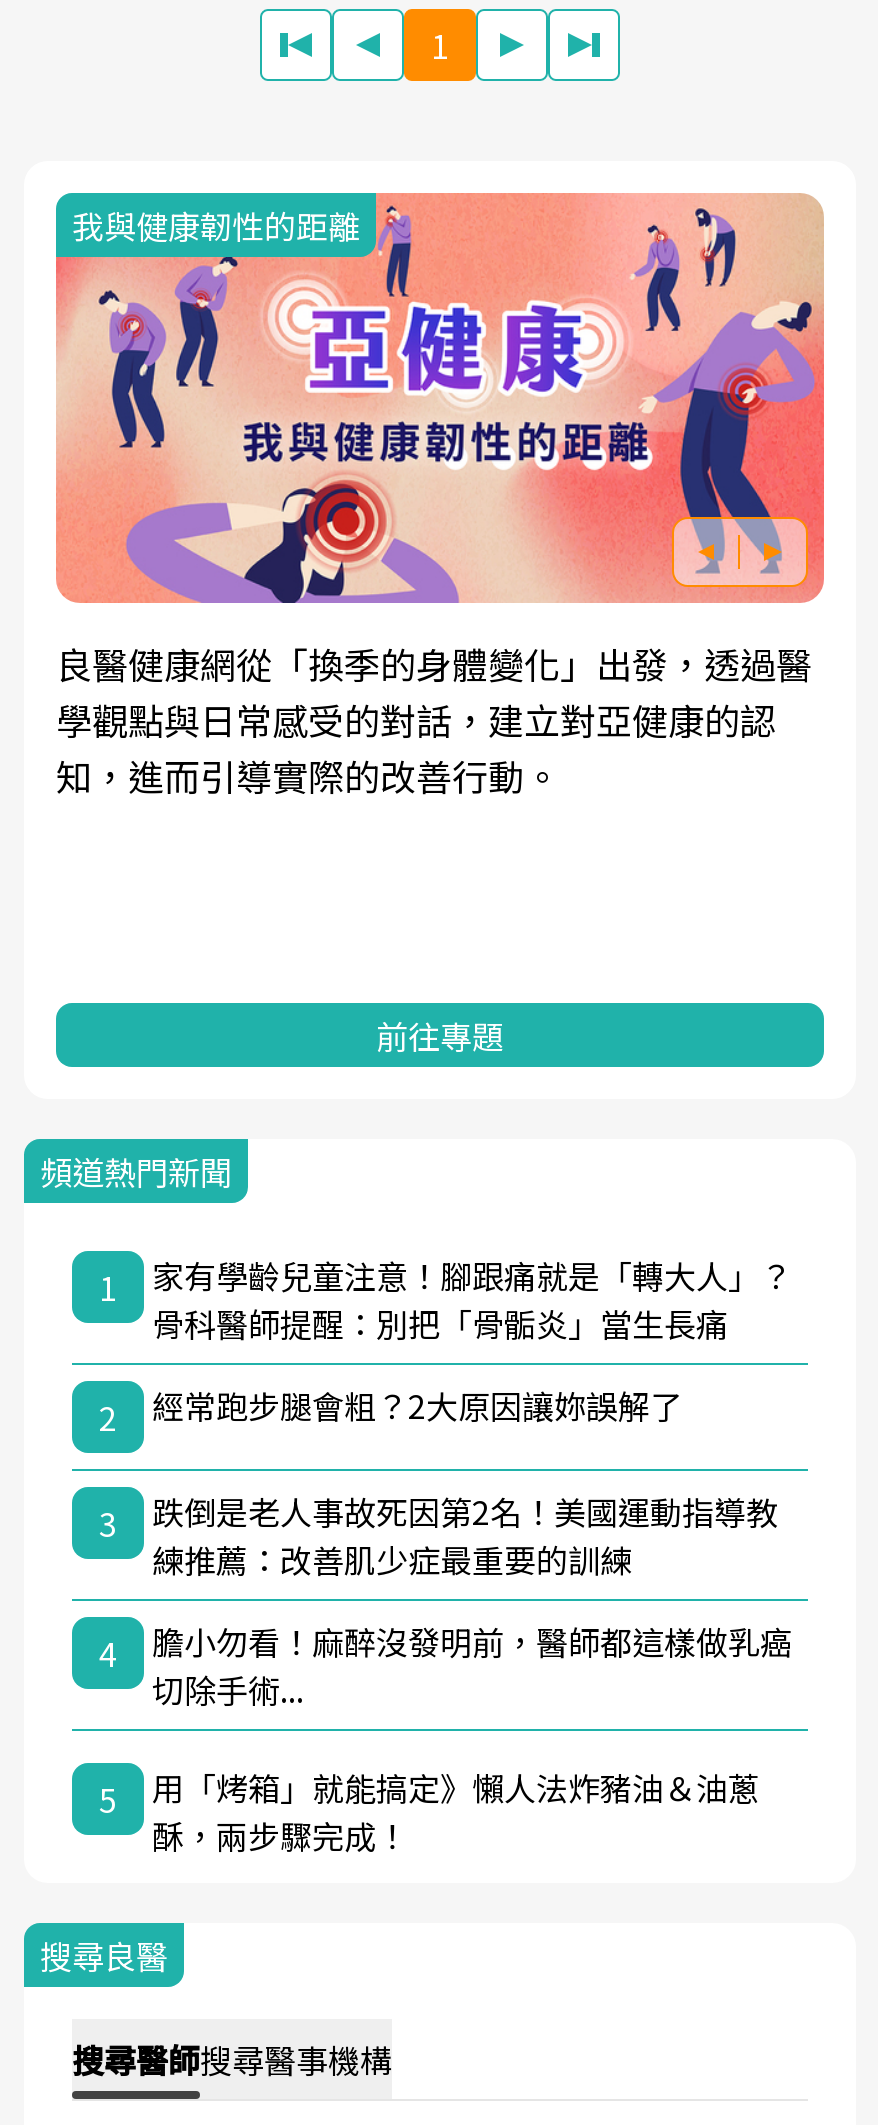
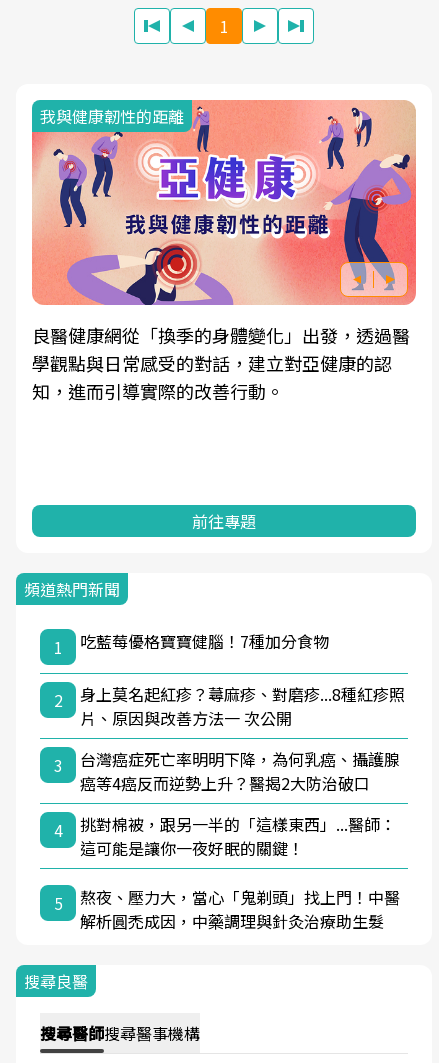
[152,1250,792,1346] 家有學齡兒童注意！腳跟痛就是「轉大人」？ | 骨科醫師提醒：別把「骨骺炎」當生長痛 -> [80,629,329,653] 吃藍莓優格寶寶健腦！7種加分食物
[152,1380,682,1428] 經常跑步腿會粗？2大原因讓妳誤解了 -> [80,682,405,730] 身上莫名起紅疹？蕁麻疹、對磨疹...8種紅疹照 | 片、原因與改善方法一 次公開
[152,1486,778,1582] 跌倒是老人事故死因第2名！美國運動指導教 | 練推薦：改善肌少症最重要的訓練 -> [80,747,400,795] 台灣癌症死亡率明明下降，為何乳癌、攝護腺 | 癌等4癌反而逆勢上升？醫揭2大防治破口
[152,1616,792,1712] 膽小勿看！麻醉沒發明前，醫師都這樣做乳癌 | 切除手術... -> [80,812,396,860] 挑對棉被，跟另一半的「這樣東西」...醫師： | 這可能是讓你一夜好眠的關鍵！
[152,1762,760,1858] 用「烤箱」就能搞定》懶人法炸豬油＆油蔥 | 酥，兩步驟完成！ -> [80,885,400,933] 熬夜、壓力大，當心「鬼剃頭」找上門！中醫 | 解析圓禿成因，中藥調理與針灸治療助生髮

